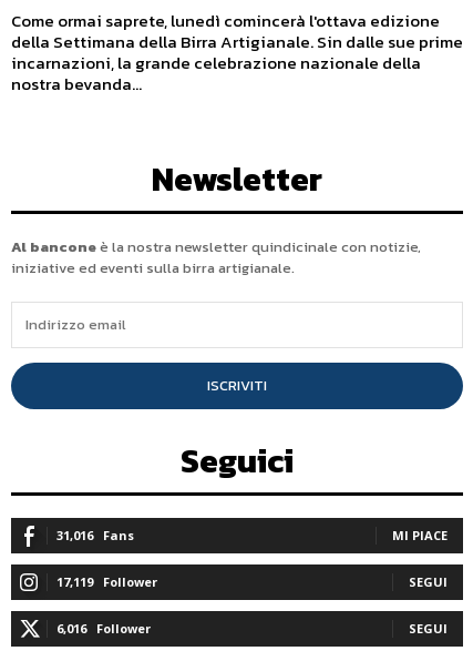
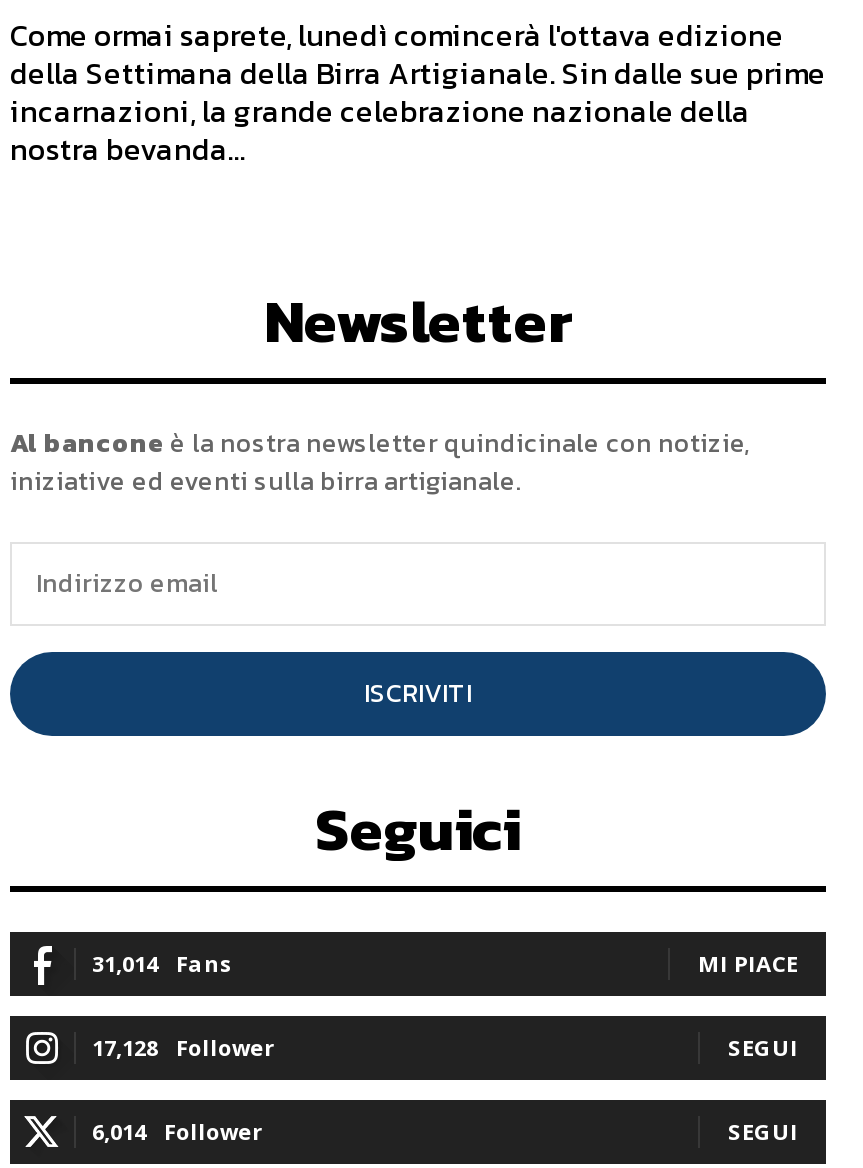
[56,526,134,543] 31,016 Fans -> [92,947,232,977] 31,014 Fans
[56,573,157,589] 17,119 Follower -> [92,1031,274,1061] 17,128 Follower
[56,619,151,636] 6,016 Follower -> [92,1115,262,1145] 6,014 Follower

